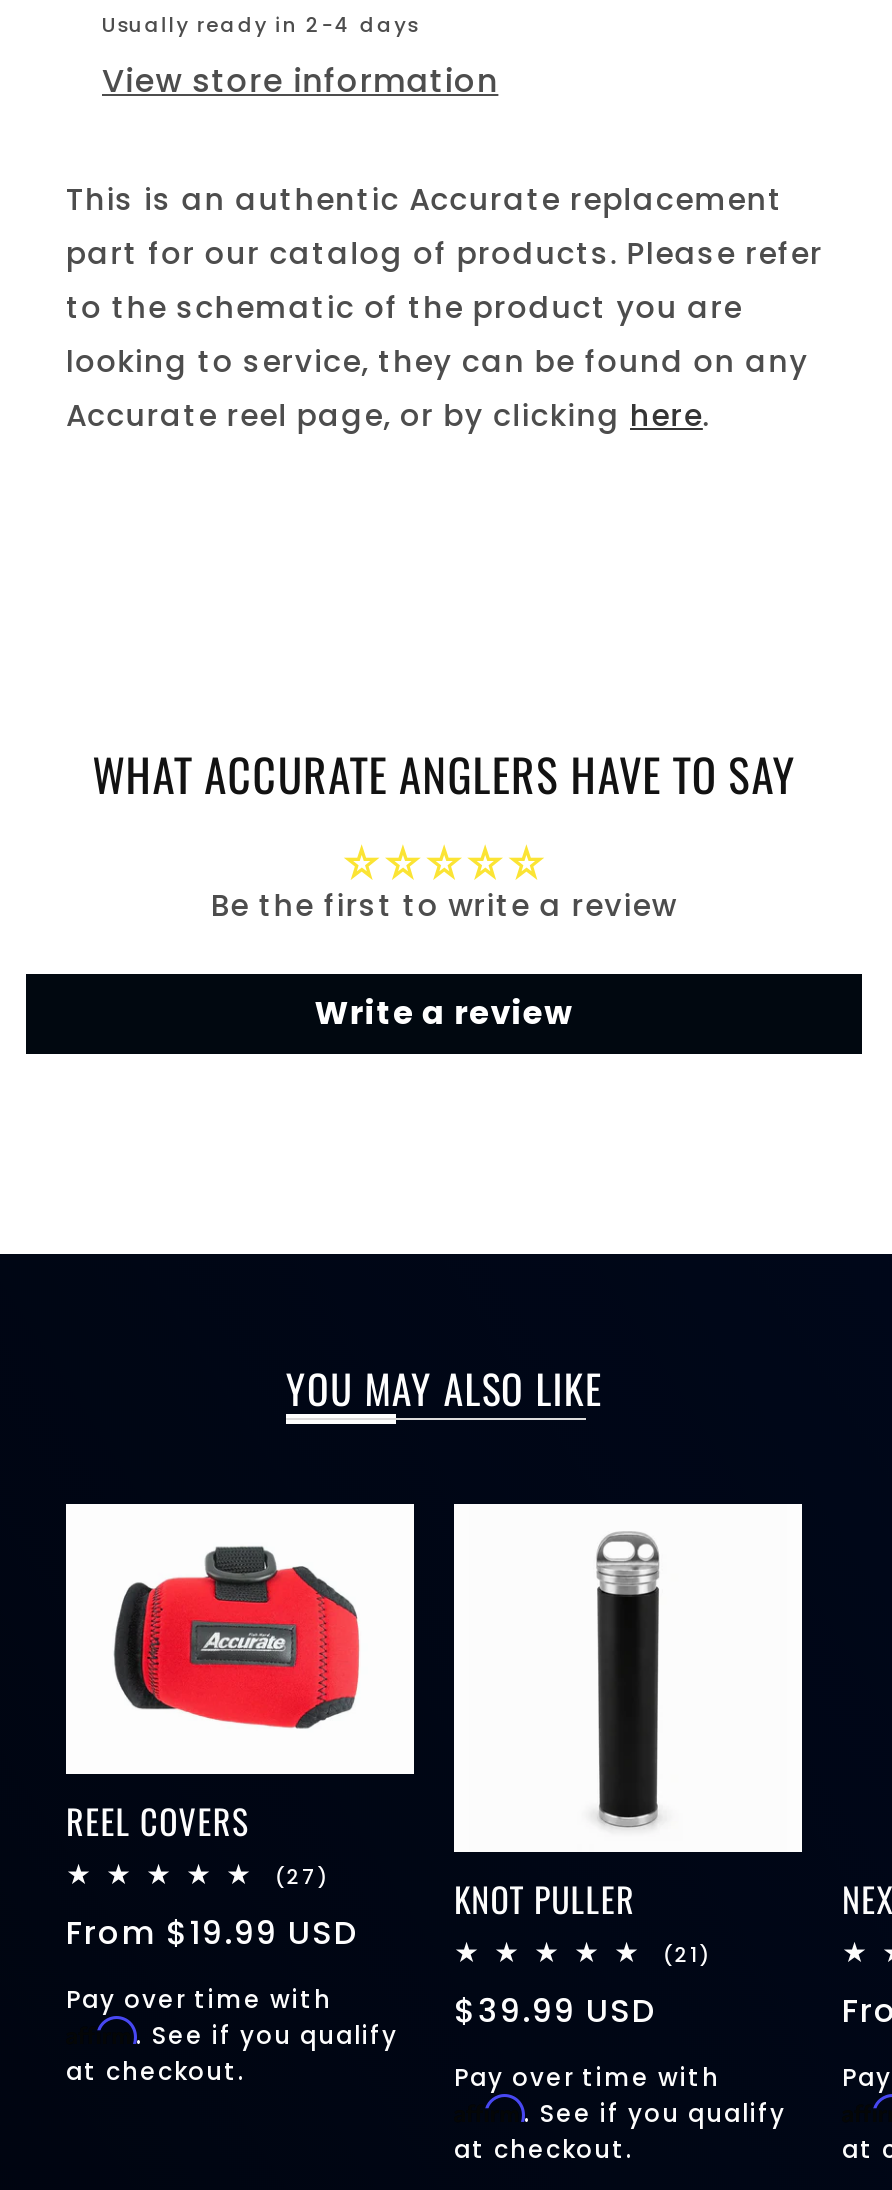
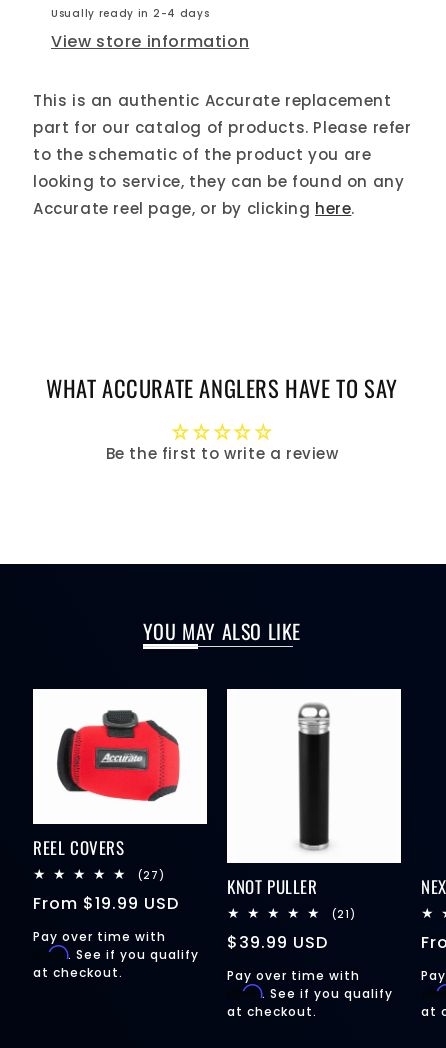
[315,989,573,1035] Write a review -> none

